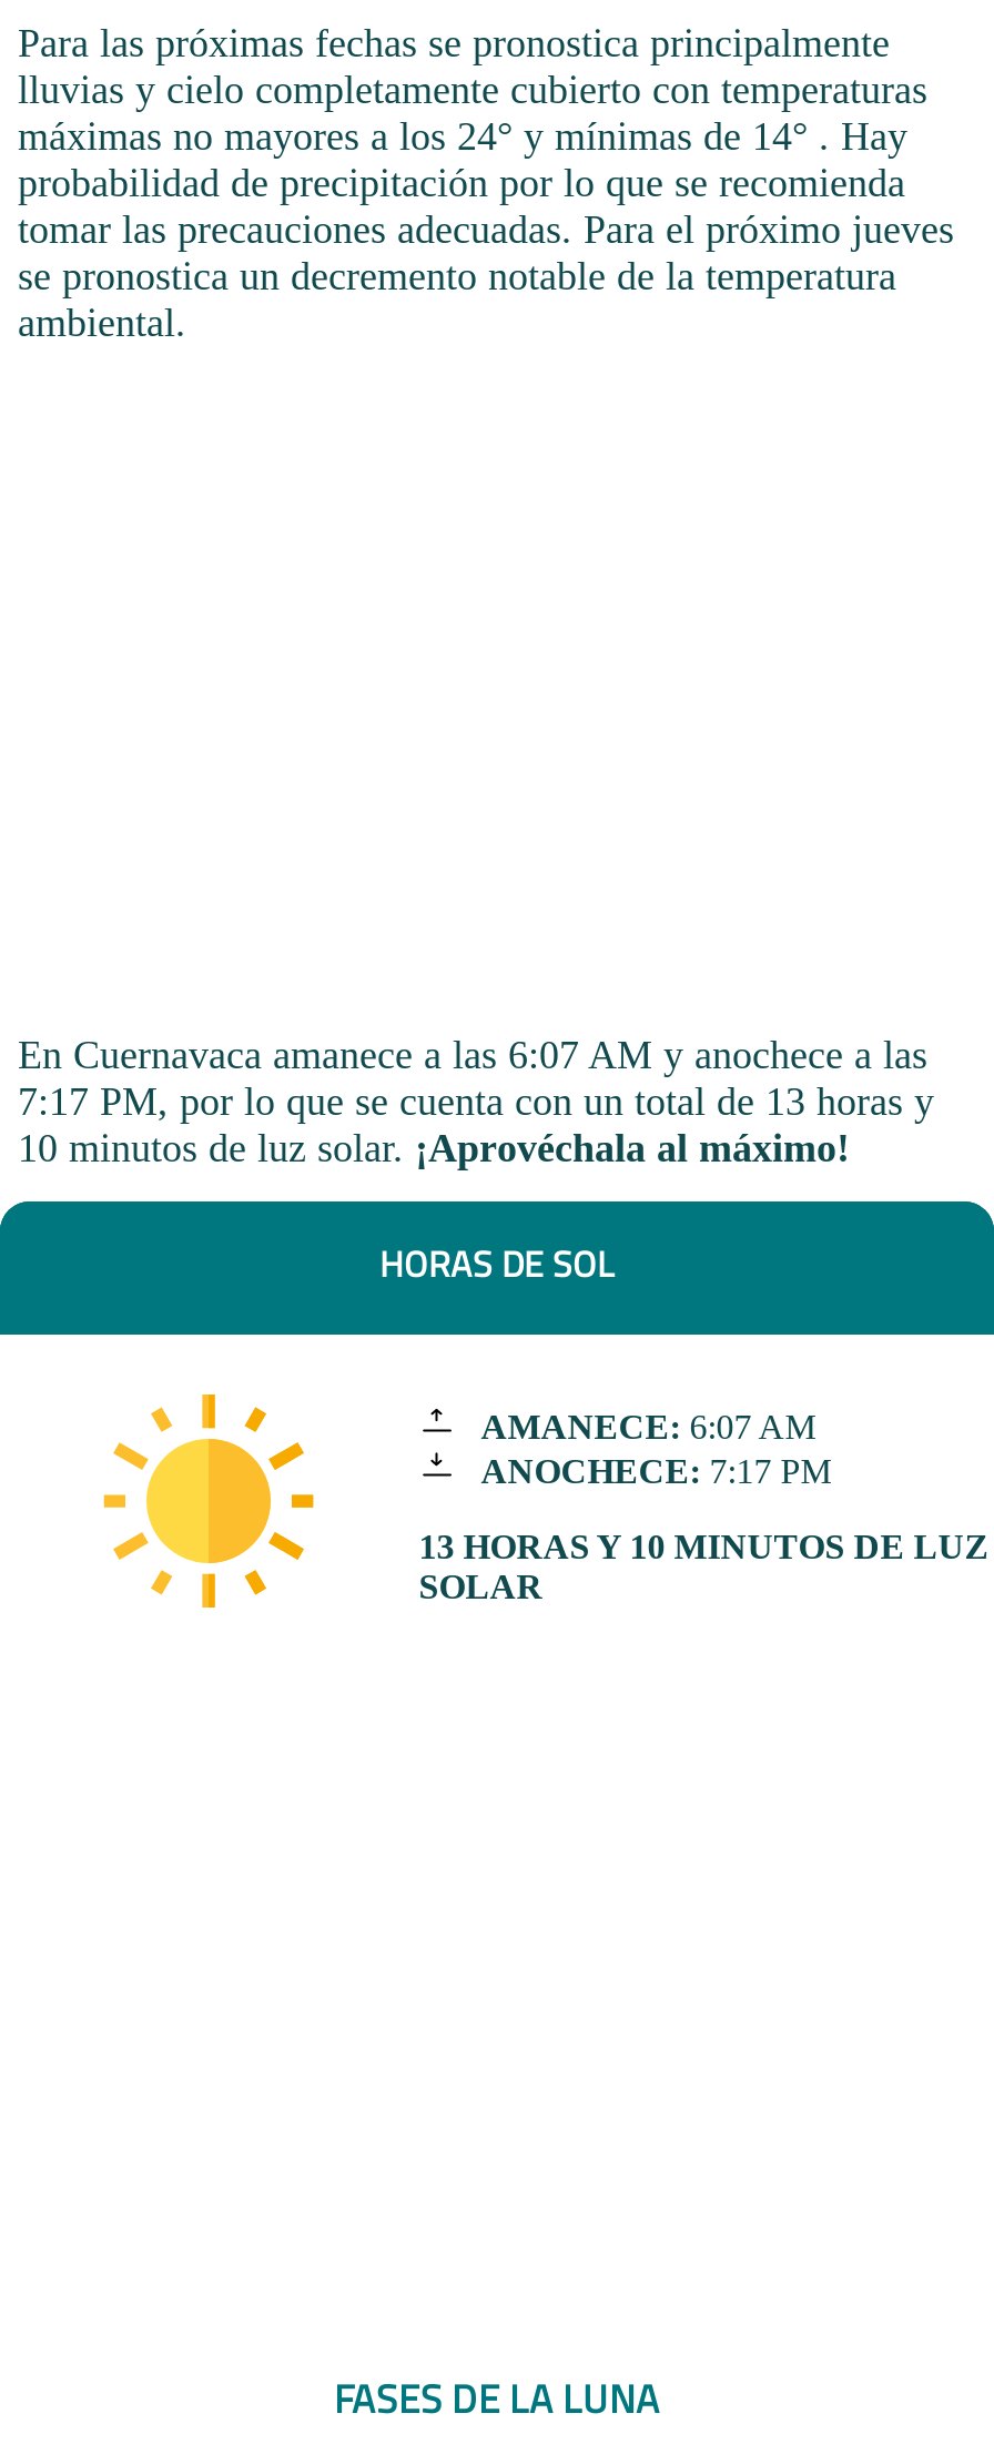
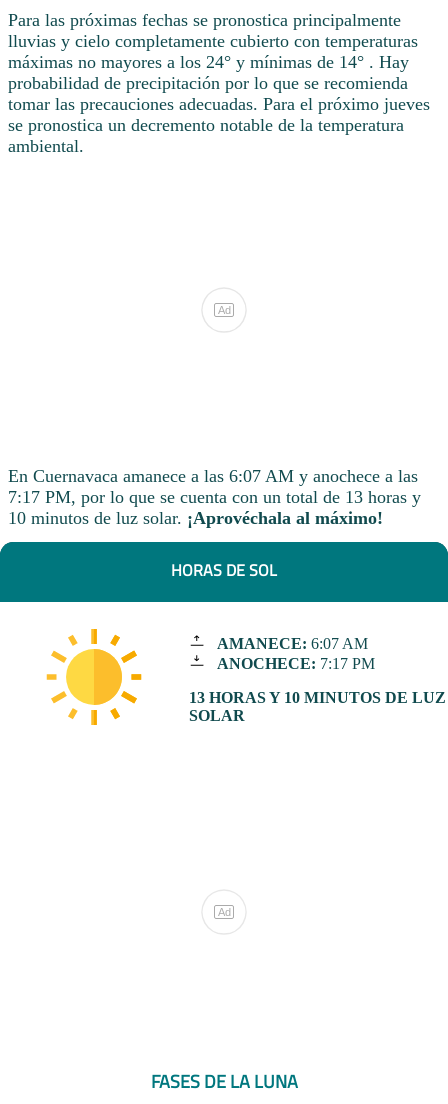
none -> [217,304,230,316] Ad
none -> [217,906,230,918] Ad

